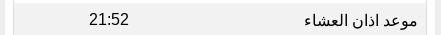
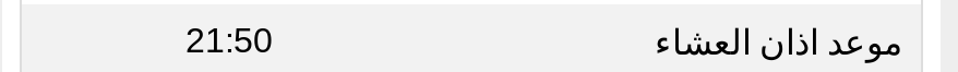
[89,11,129,28] 21:52 -> [185,22,273,59] 21:50

